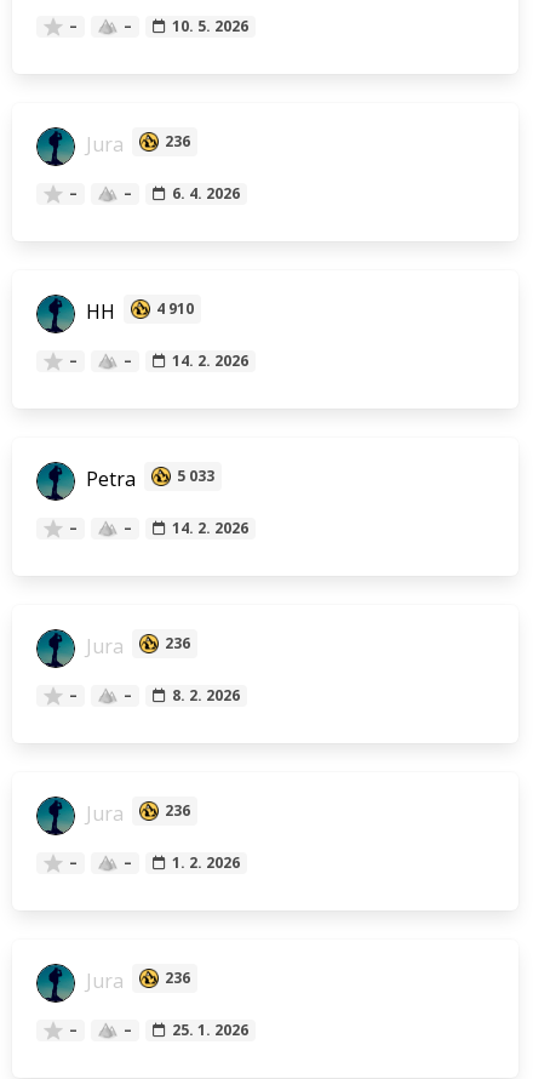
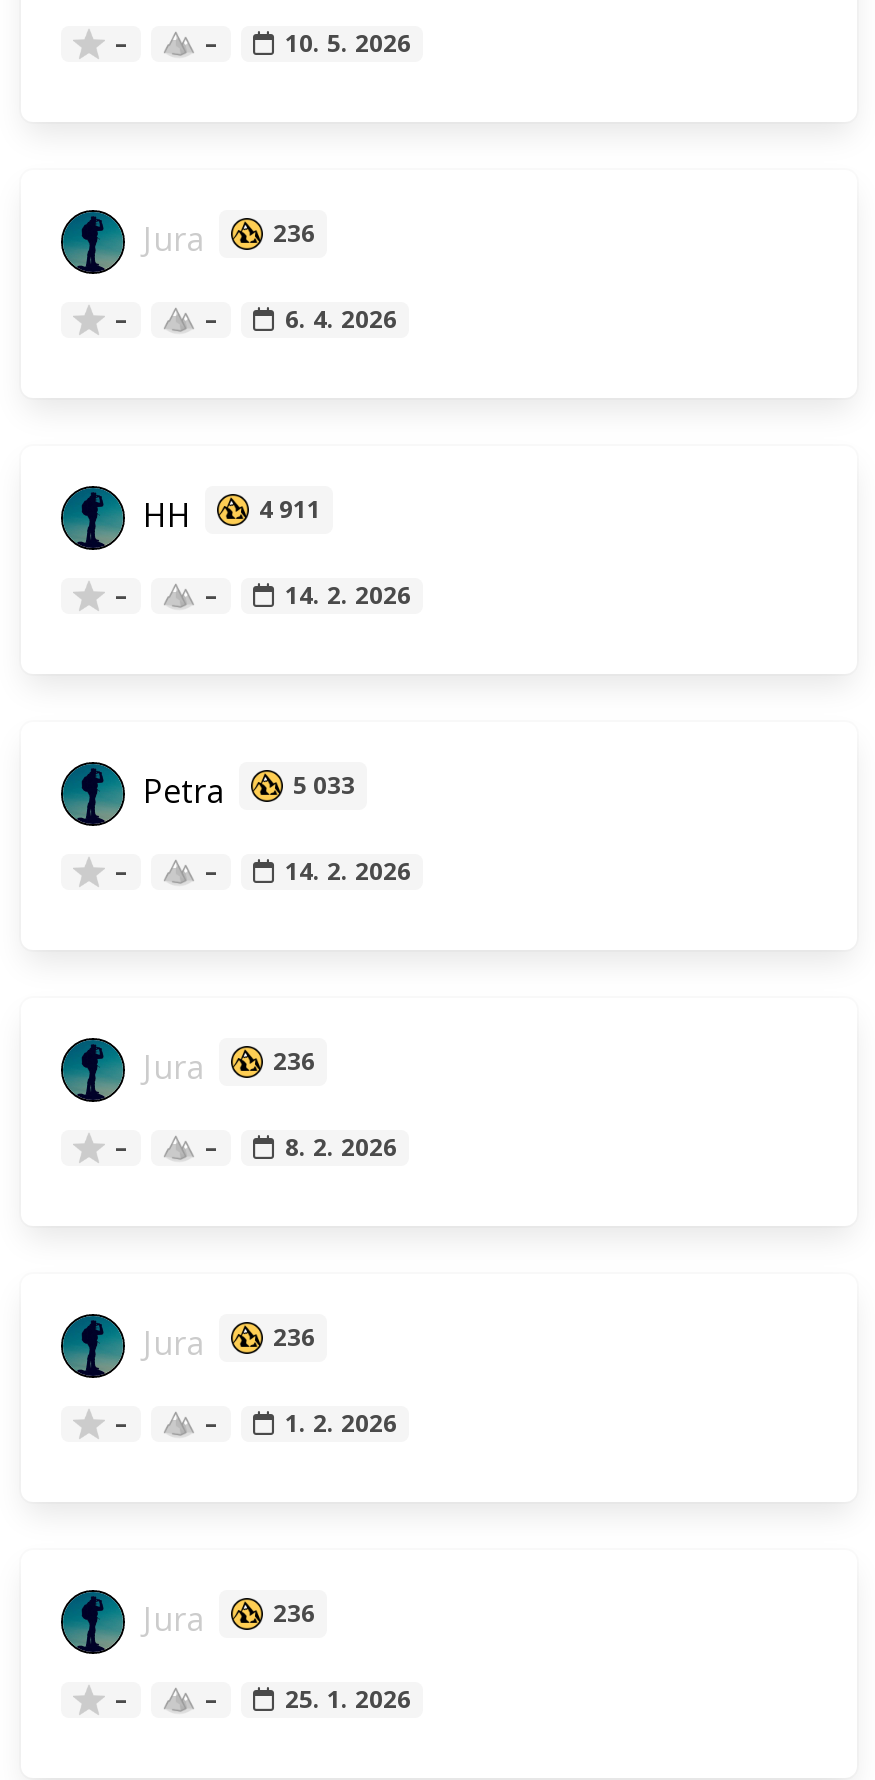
[81,298,194,325] HH 4 910 -> [135,492,321,536] HH 4 911

